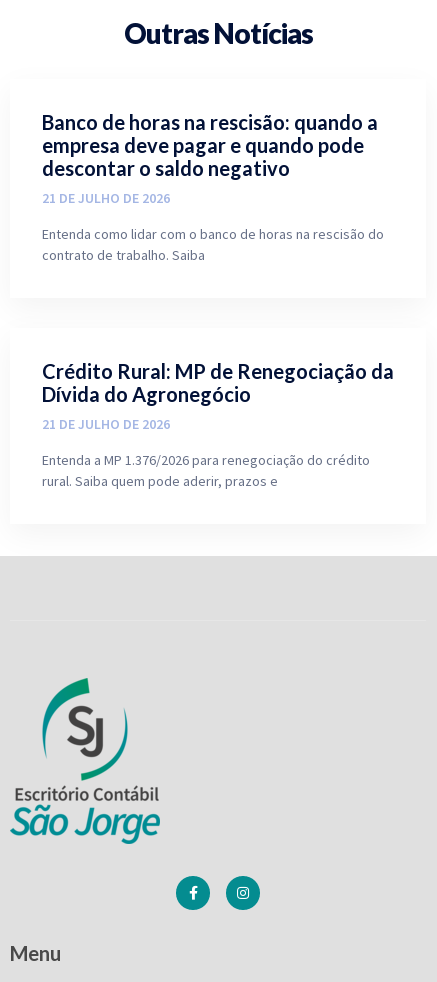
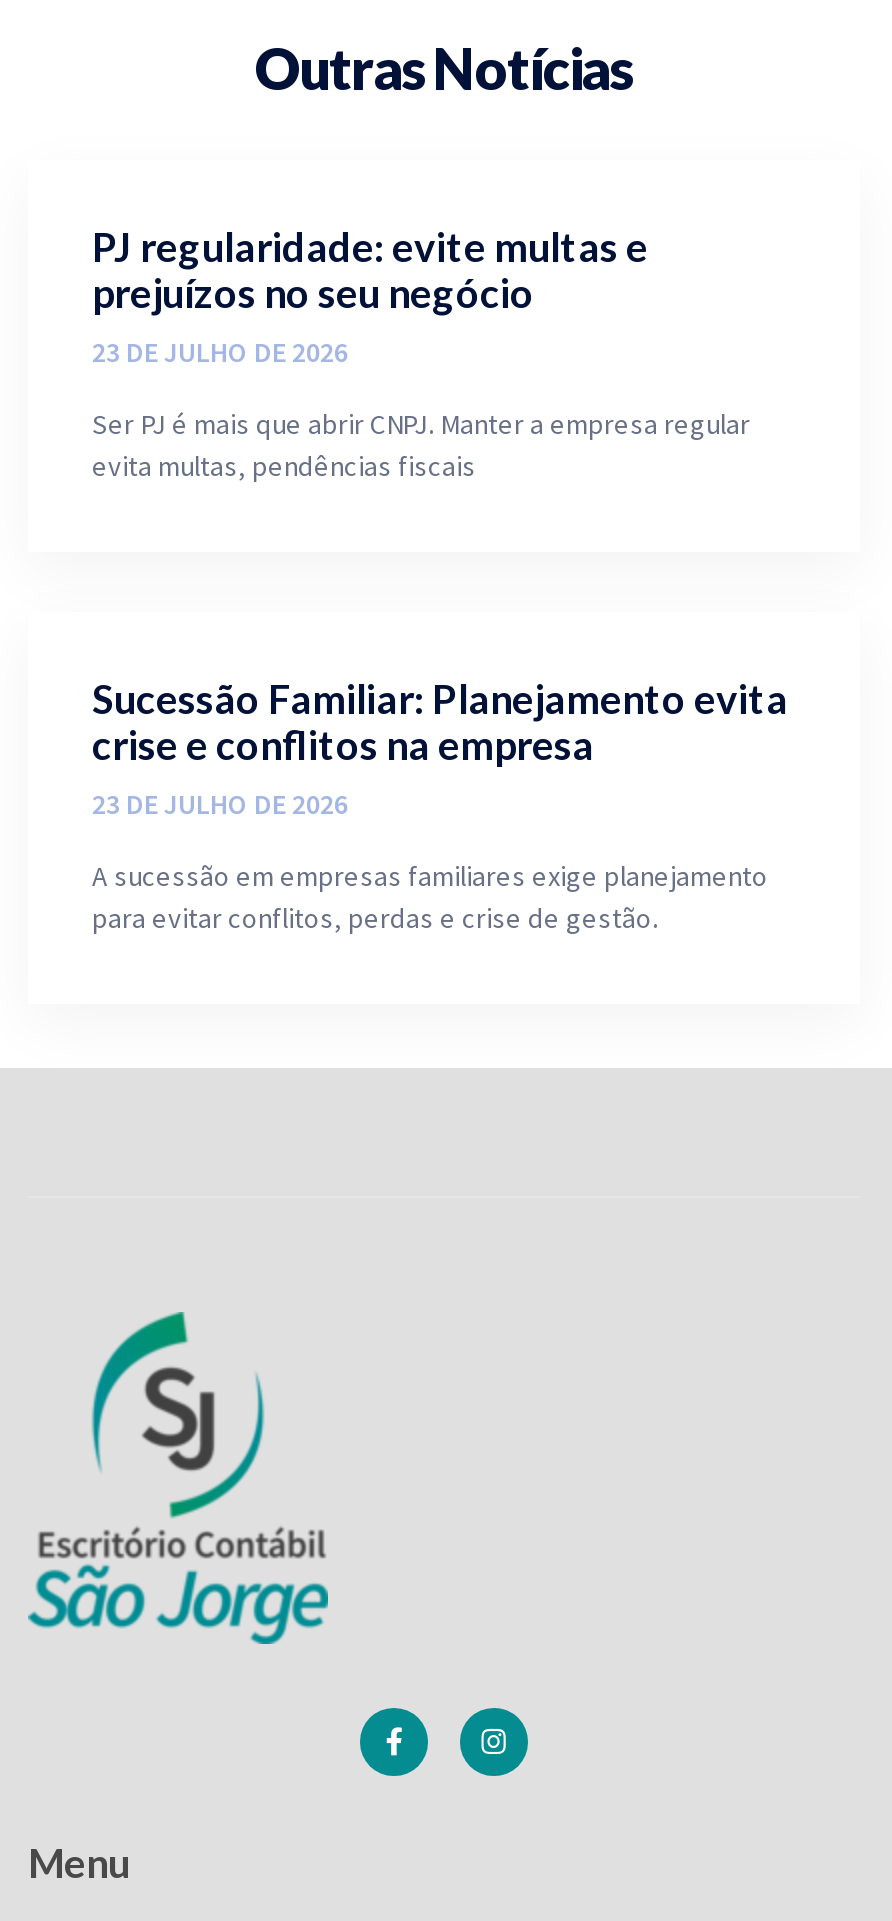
[42,110,378,207] Banco de horas na rescisão: quando a | empresa deve pagar e quando pode | descontar o saldo negativo | 21 DE JULHO DE 2026 -> [92,222,648,370] PJ regularidade: evite multas e | prejuízos no seu negócio | 23 DE JULHO DE 2026
[42,225,384,264] Entenda como lidar com o banco de horas na rescisão do | contrato de trabalho. Saiba -> [92,406,750,484] Ser PJ é mais que abrir CNPJ. Manter a empresa regular | evita multas, pendências fiscais
[42,359,394,433] Crédito Rural: MP de Renegociação da | Dívida do Agronegócio | 21 DE JULHO DE 2026 -> [92,674,788,822] Sucessão Familiar: Planejamento evita | crise e conflitos na empresa | 23 DE JULHO DE 2026
[42,451,370,490] Entenda a MP 1.376/2026 para renegociação do crédito | rural. Saiba quem pode aderir, prazos e -> [92,858,768,936] A sucessão em empresas familiares exige planejamento | para evitar conflitos, perdas e crise de gestão.

